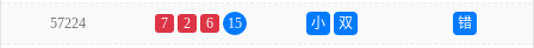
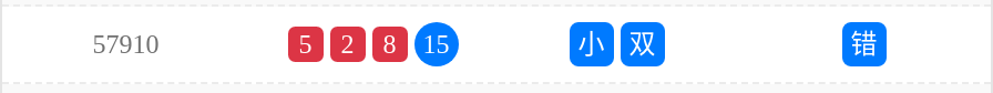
[50,15,86,32] 57224 -> [93,29,159,60] 57910
[161,15,168,32] 7 -> [299,29,312,60] 5
[206,15,213,32] 6 -> [383,29,396,60] 8

